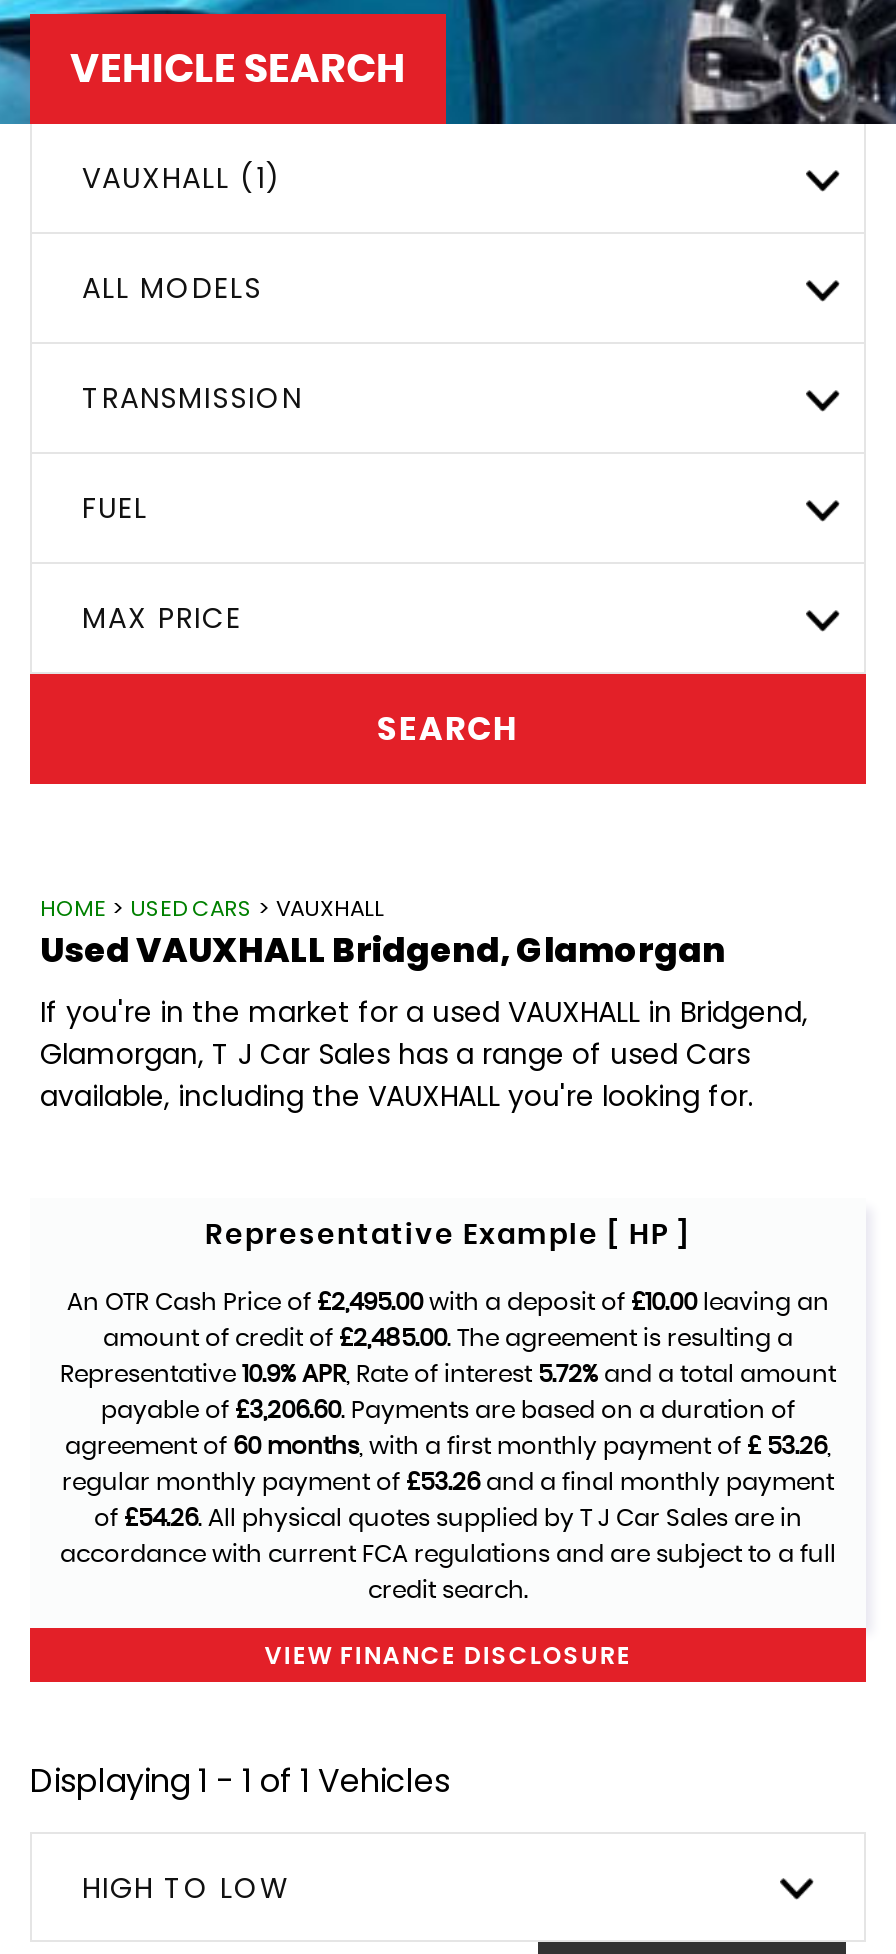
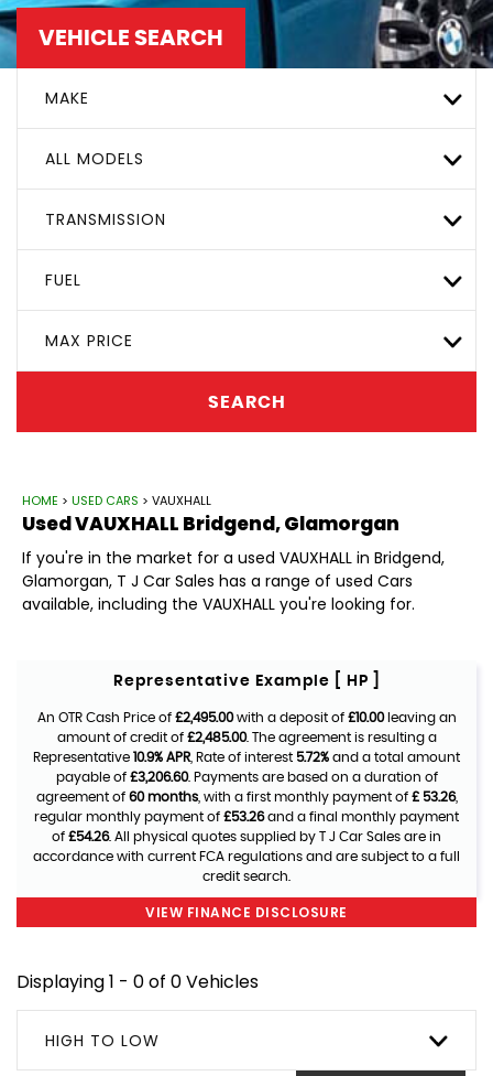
[82,158,282,198] VAUXHALL (1) -> [45,87,89,109] MAKE
[30,1758,450,1804] Displaying 1 - 1 of 1 Vehicles -> [17,969,259,994] Displaying 1 - 0 of 0 Vehicles

